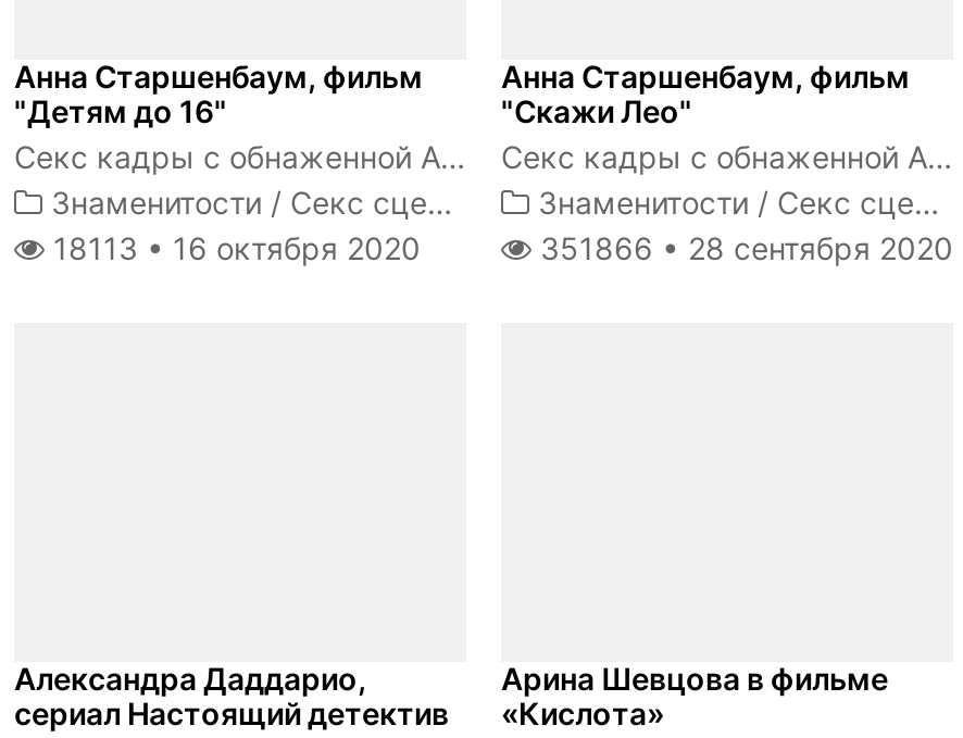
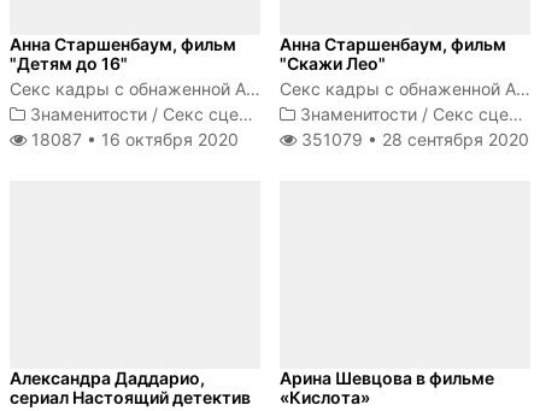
[45,229,421,266] 18113 • 16 октября 2020 -> [27,129,239,149] 18087 • 16 октября 2020
[531,229,953,266] 351866 • 28 сентября 2020 -> [297,129,529,149] 351079 • 28 сентября 2020

